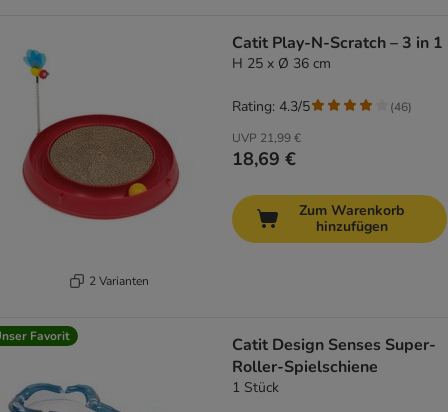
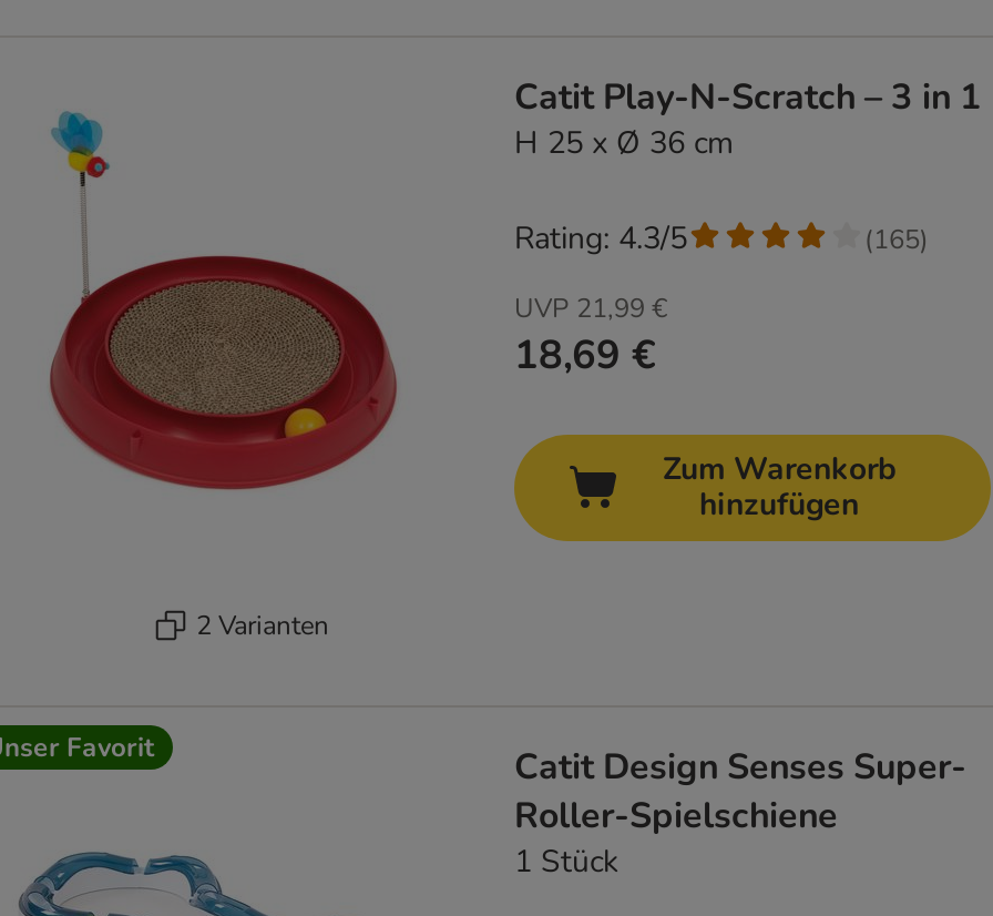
[390,99,412,115] (46) -> [864,221,929,256] (165)

